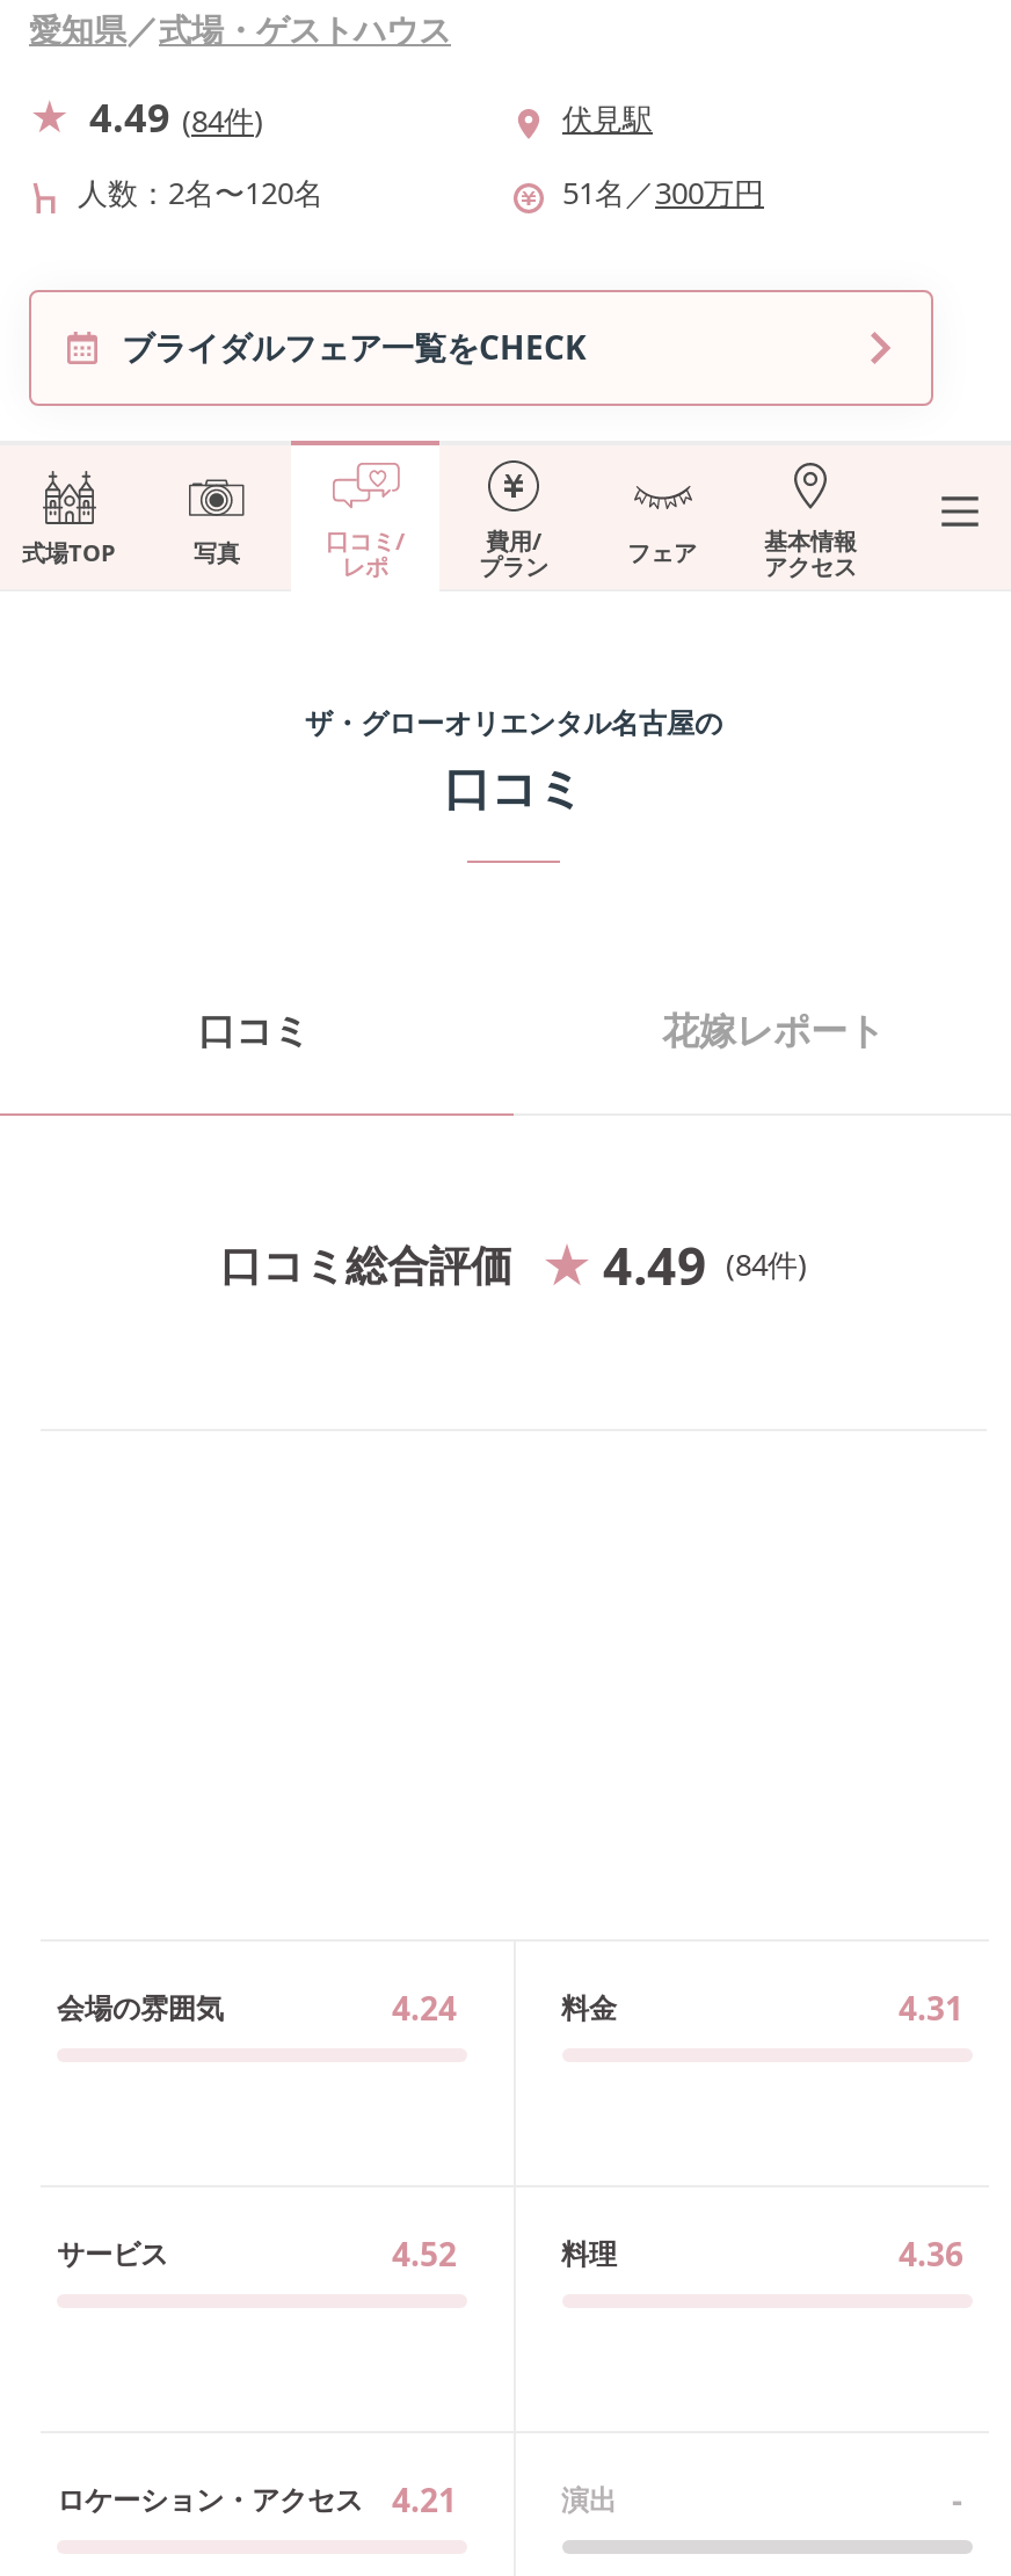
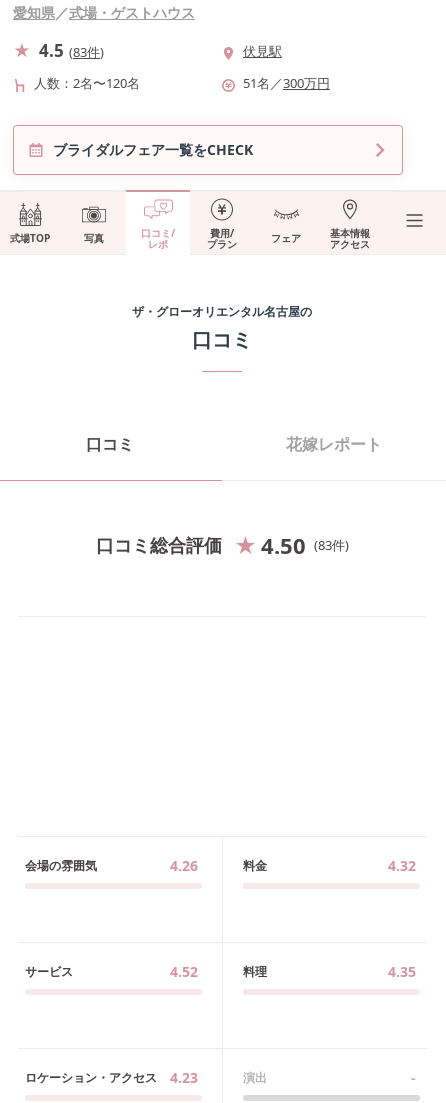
[89,90,263,144] 4.49 (84件) -> [39,39,104,62] 4.5 (83件)
[603,1229,707,1299] 4.49 -> [260,530,305,560] 4.50
[735,1243,798,1285] 84件 -> [317,536,344,554] 83件
[392,1986,457,2030] 4.24 -> [169,856,197,875] 4.26
[899,1986,963,2030] 4.31 -> [388,856,416,875] 4.32
[899,2232,963,2276] 4.36 -> [388,962,416,981] 4.35
[57,2477,457,2521] ロケーション・アクセス 4.21 -> [25,1068,197,1087] ロケーション・アクセス 4.23

